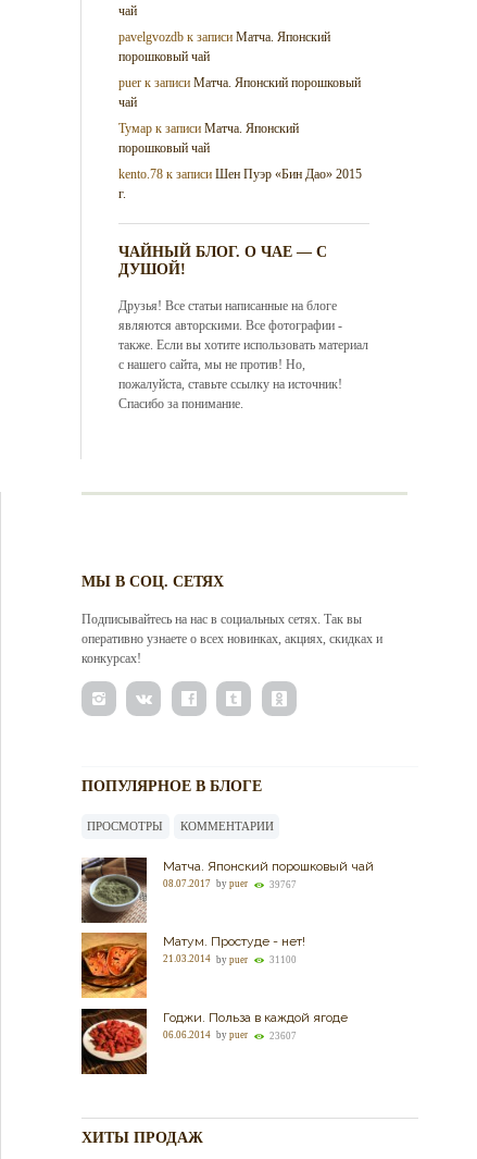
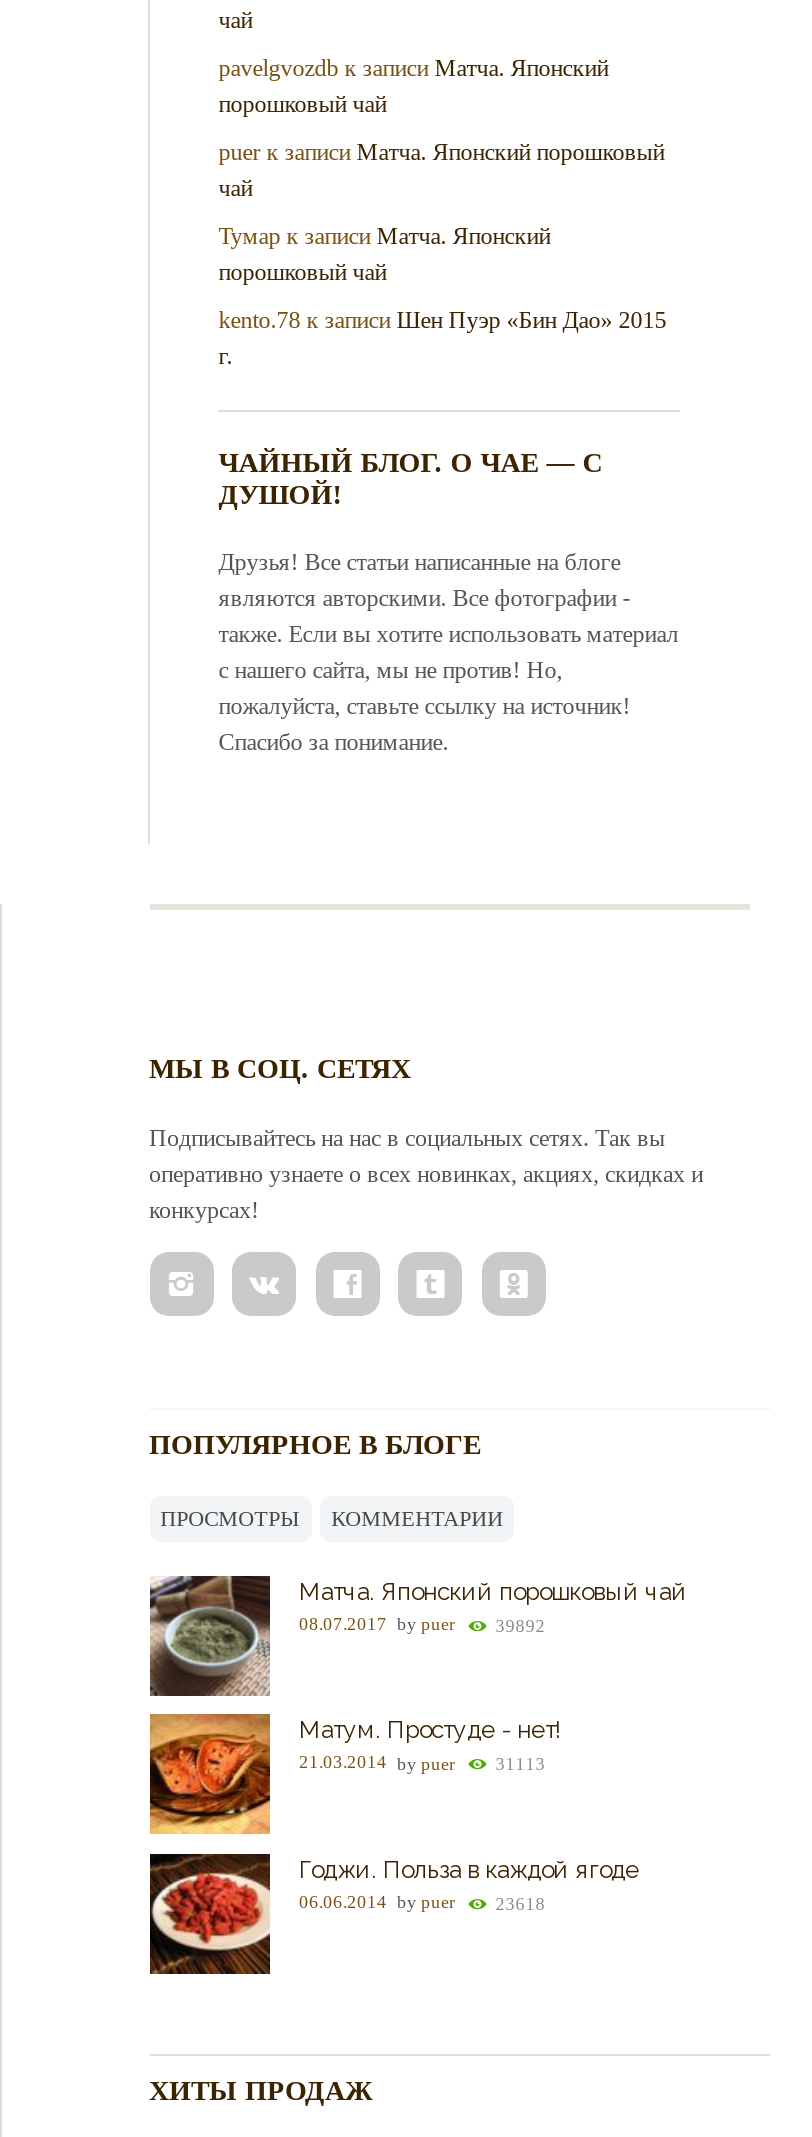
[269,880,296,891] 39767 -> [496,1617,546,1637] 39892
[269,955,296,966] 31100 -> [496,1755,546,1775] 31113
[269,1030,296,1041] 23607 -> [496,1893,546,1913] 23618

